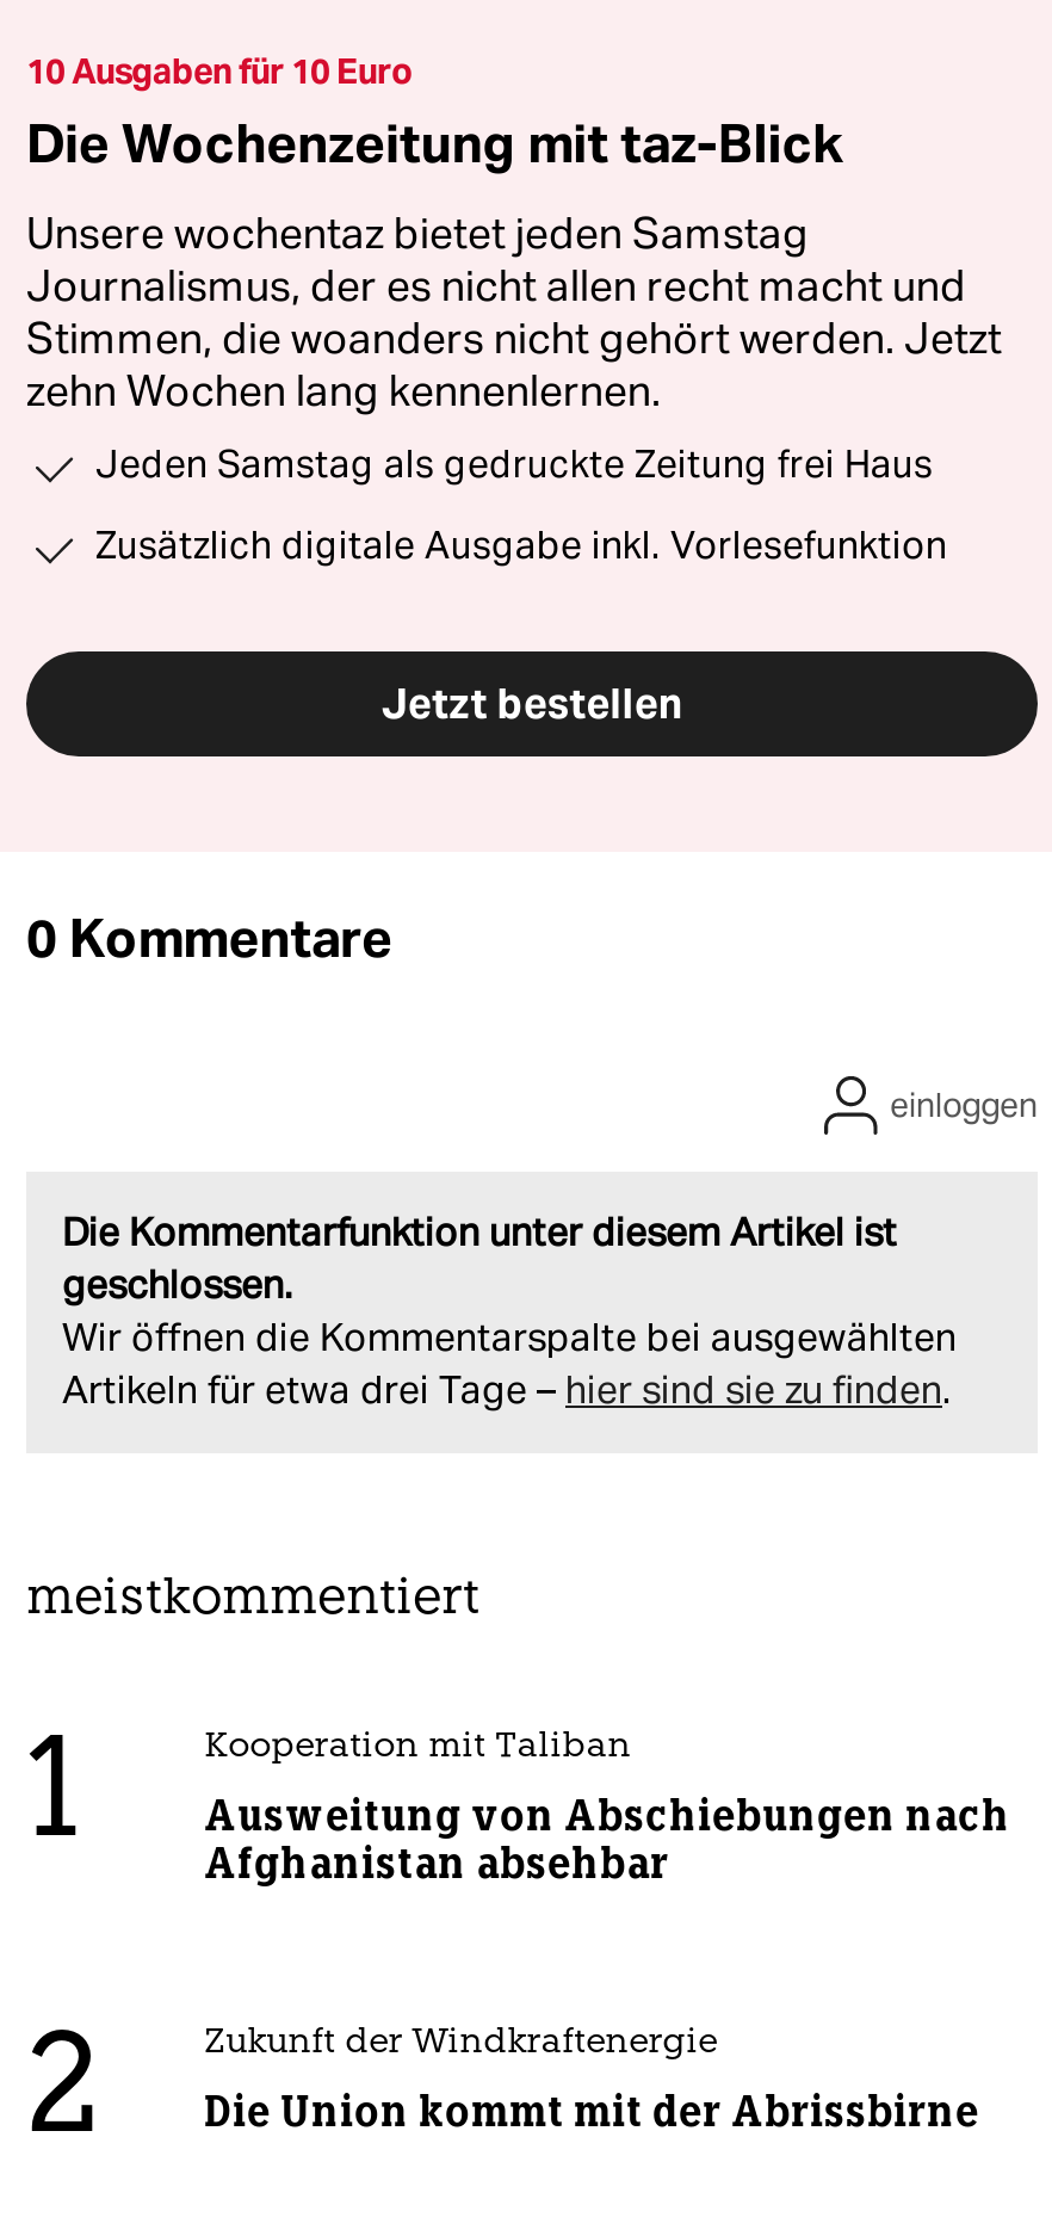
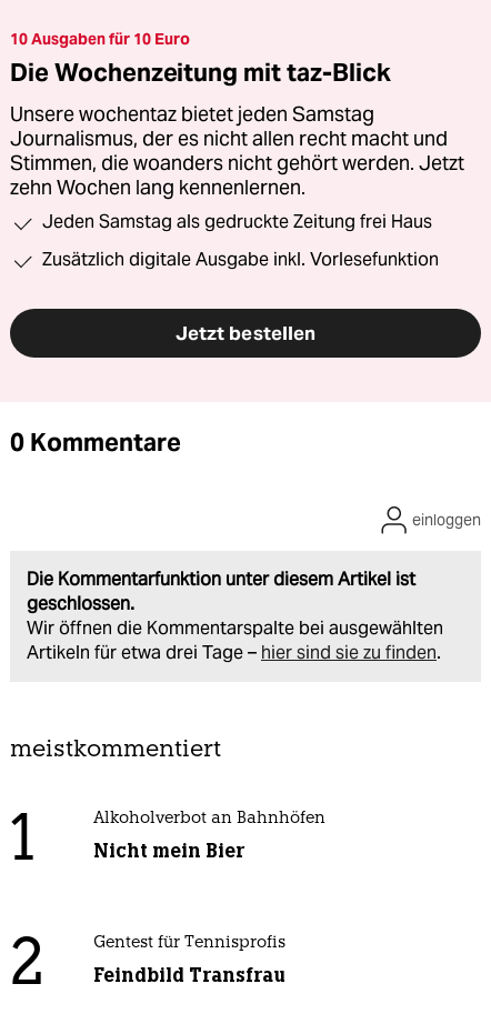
[204,1730,631,1765] Kooperation mit Taliban -> [93,811,325,827] Alkoholverbot an Bahnhöfen
[204,1789,1011,1890] Ausweitung von Abschiebungen nach | Afghanistan absehbar -> [93,838,244,863] Nicht mein Bier
[204,2026,717,2061] Zukunft der Windkraftenergie -> [93,935,285,952] Gentest für Tennisprofis
[204,2085,980,2138] Die Union kommt mit der Abrissbirne -> [93,963,285,987] Feindbild Transfrau

